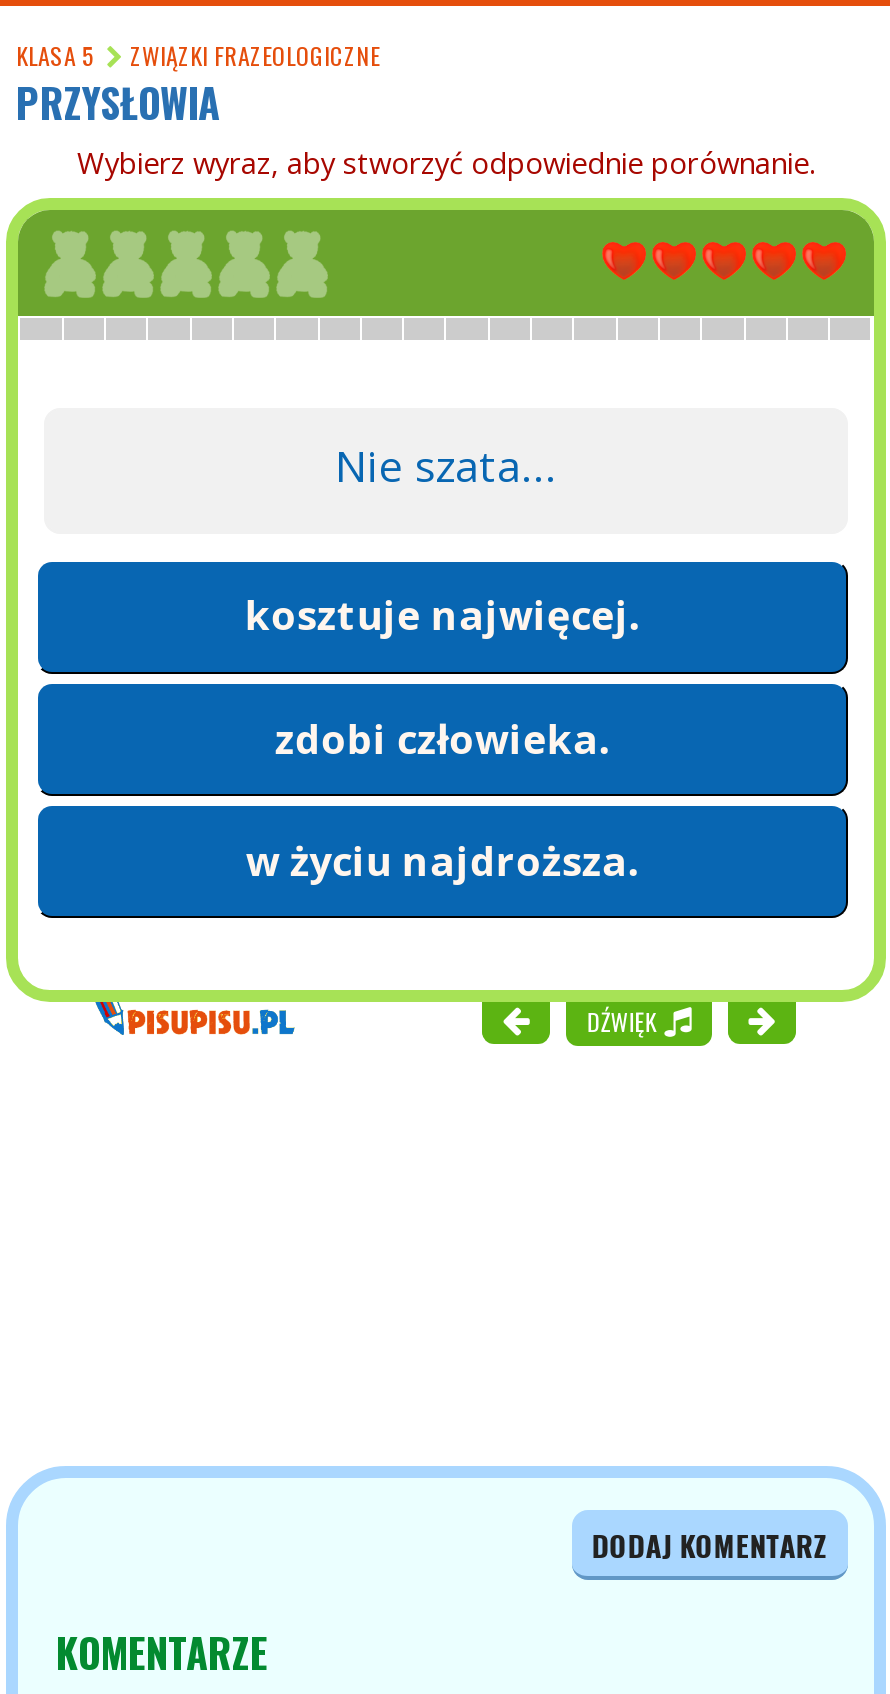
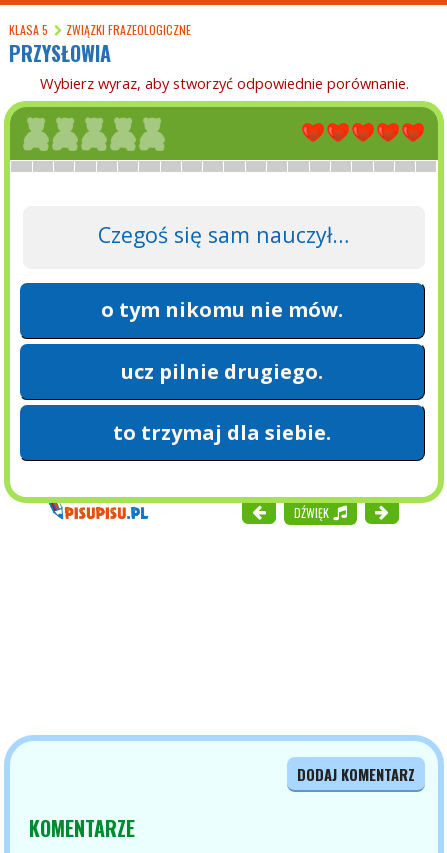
[335,437,557,495] Nie szata... -> [98,220,349,249] Czegoś się sam nauczył…
[245,588,639,642] kosztuje najwięcej. -> [101,296,343,323] o tym nikomu nie mów.
[275,711,609,765] zdobi człowieka. -> [121,357,323,384] ucz pilnie drugiego.
[246,834,638,888] w życiu najdroższa. -> [113,419,331,446] to trzymaj dla siebie.

